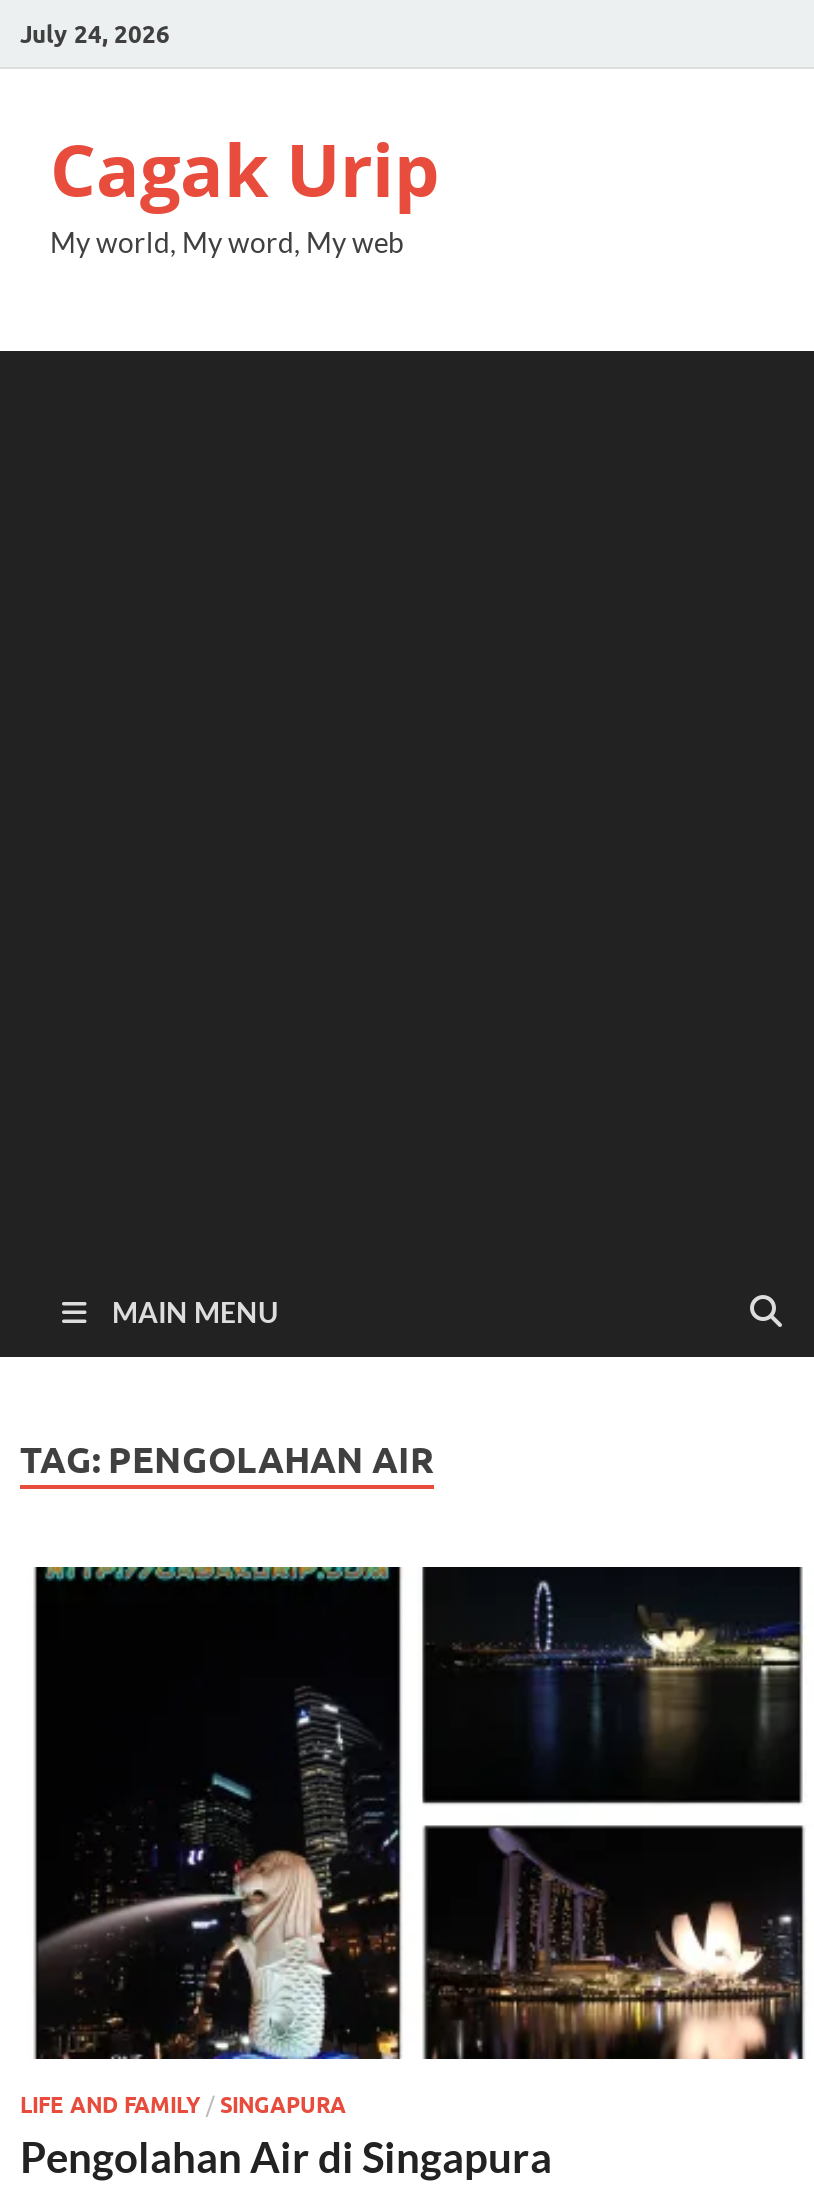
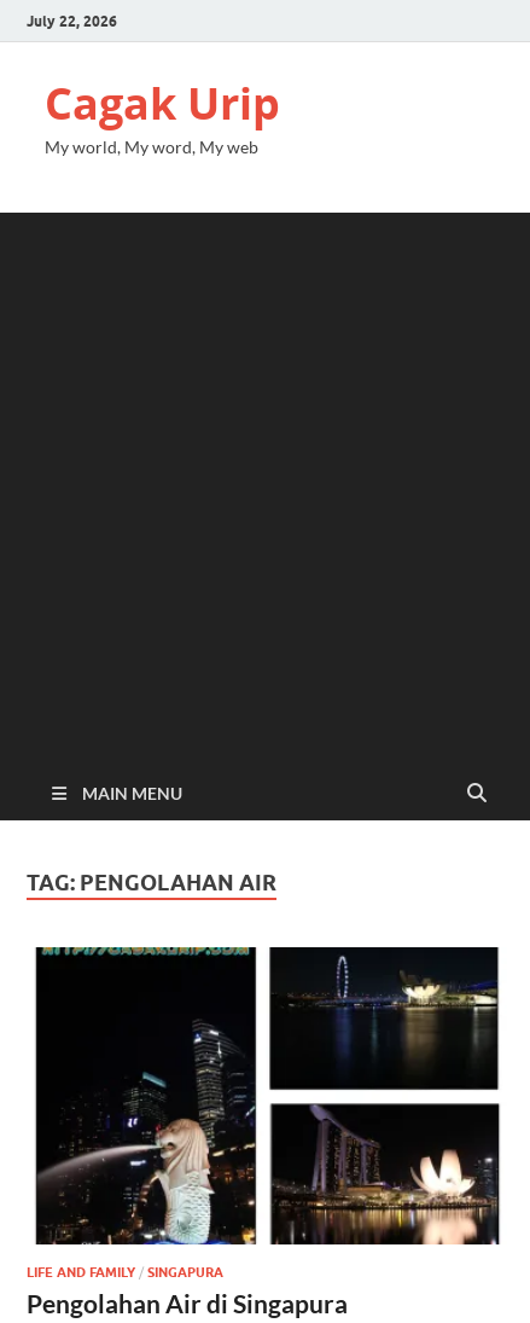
[20,18,170,48] July 24, 2026 -> [27,11,117,30] July 22, 2026

